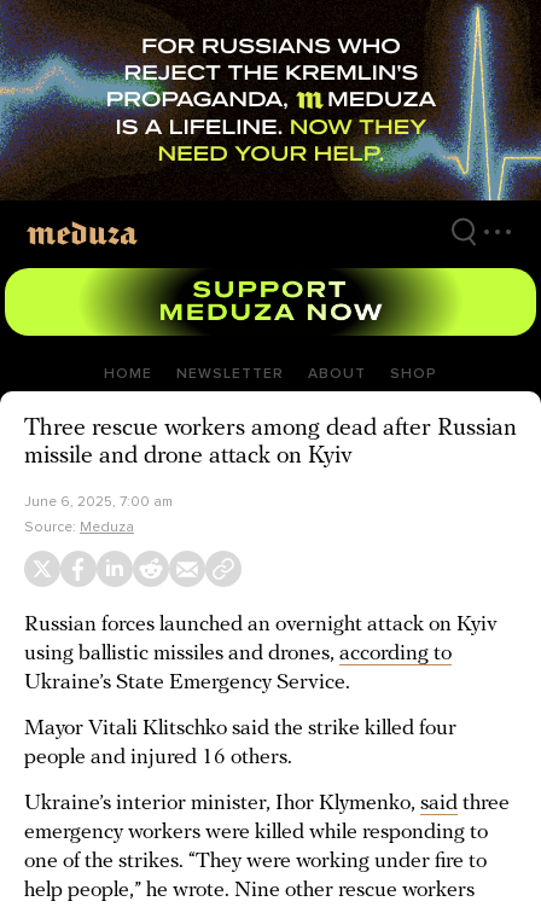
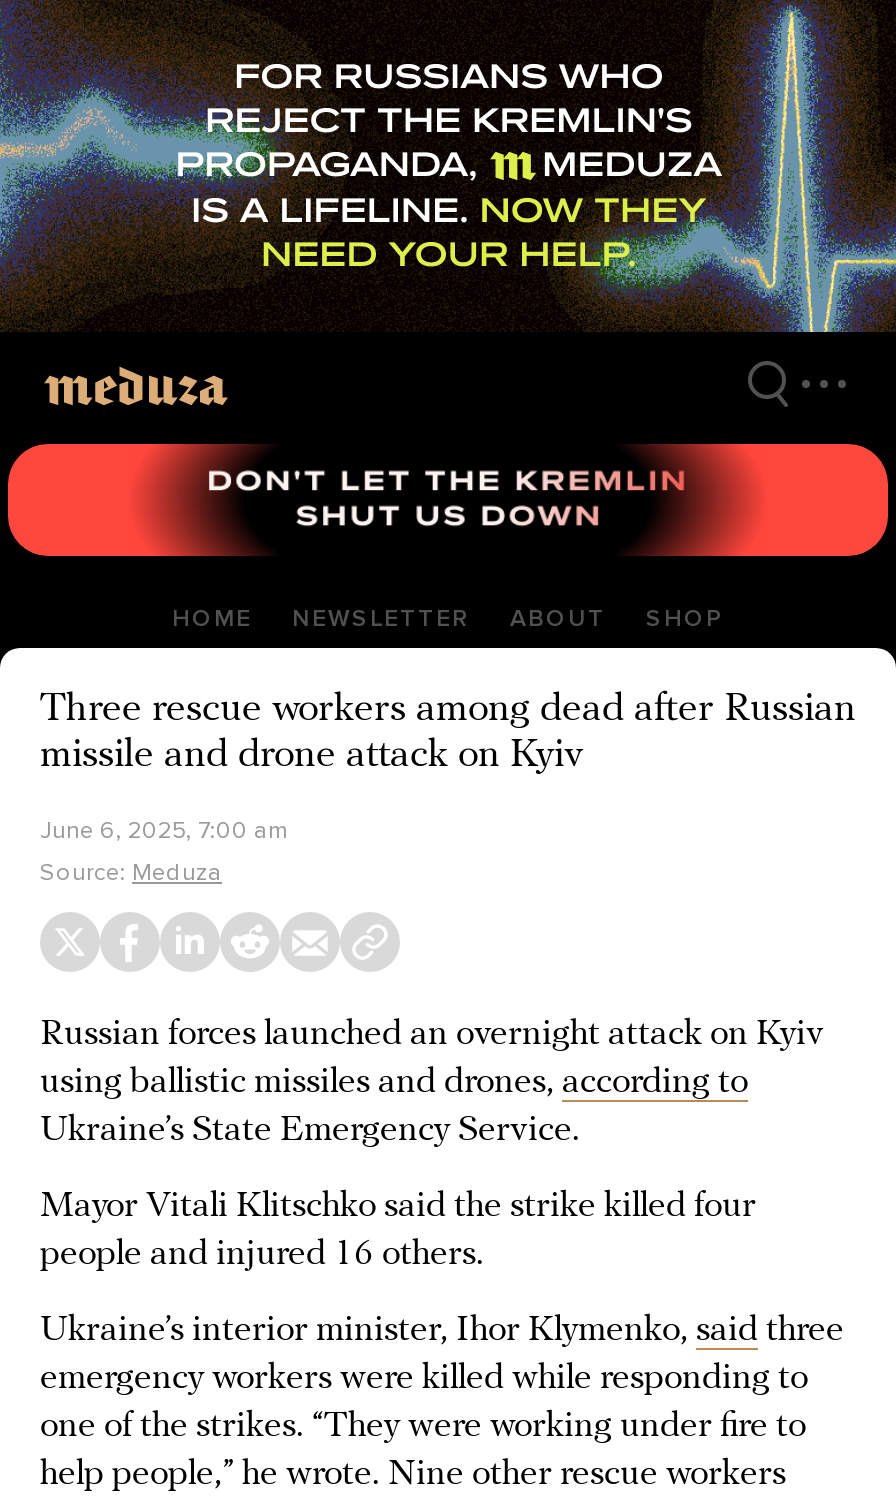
[4,267,537,337] [image] -> [6,442,890,558] [image]

